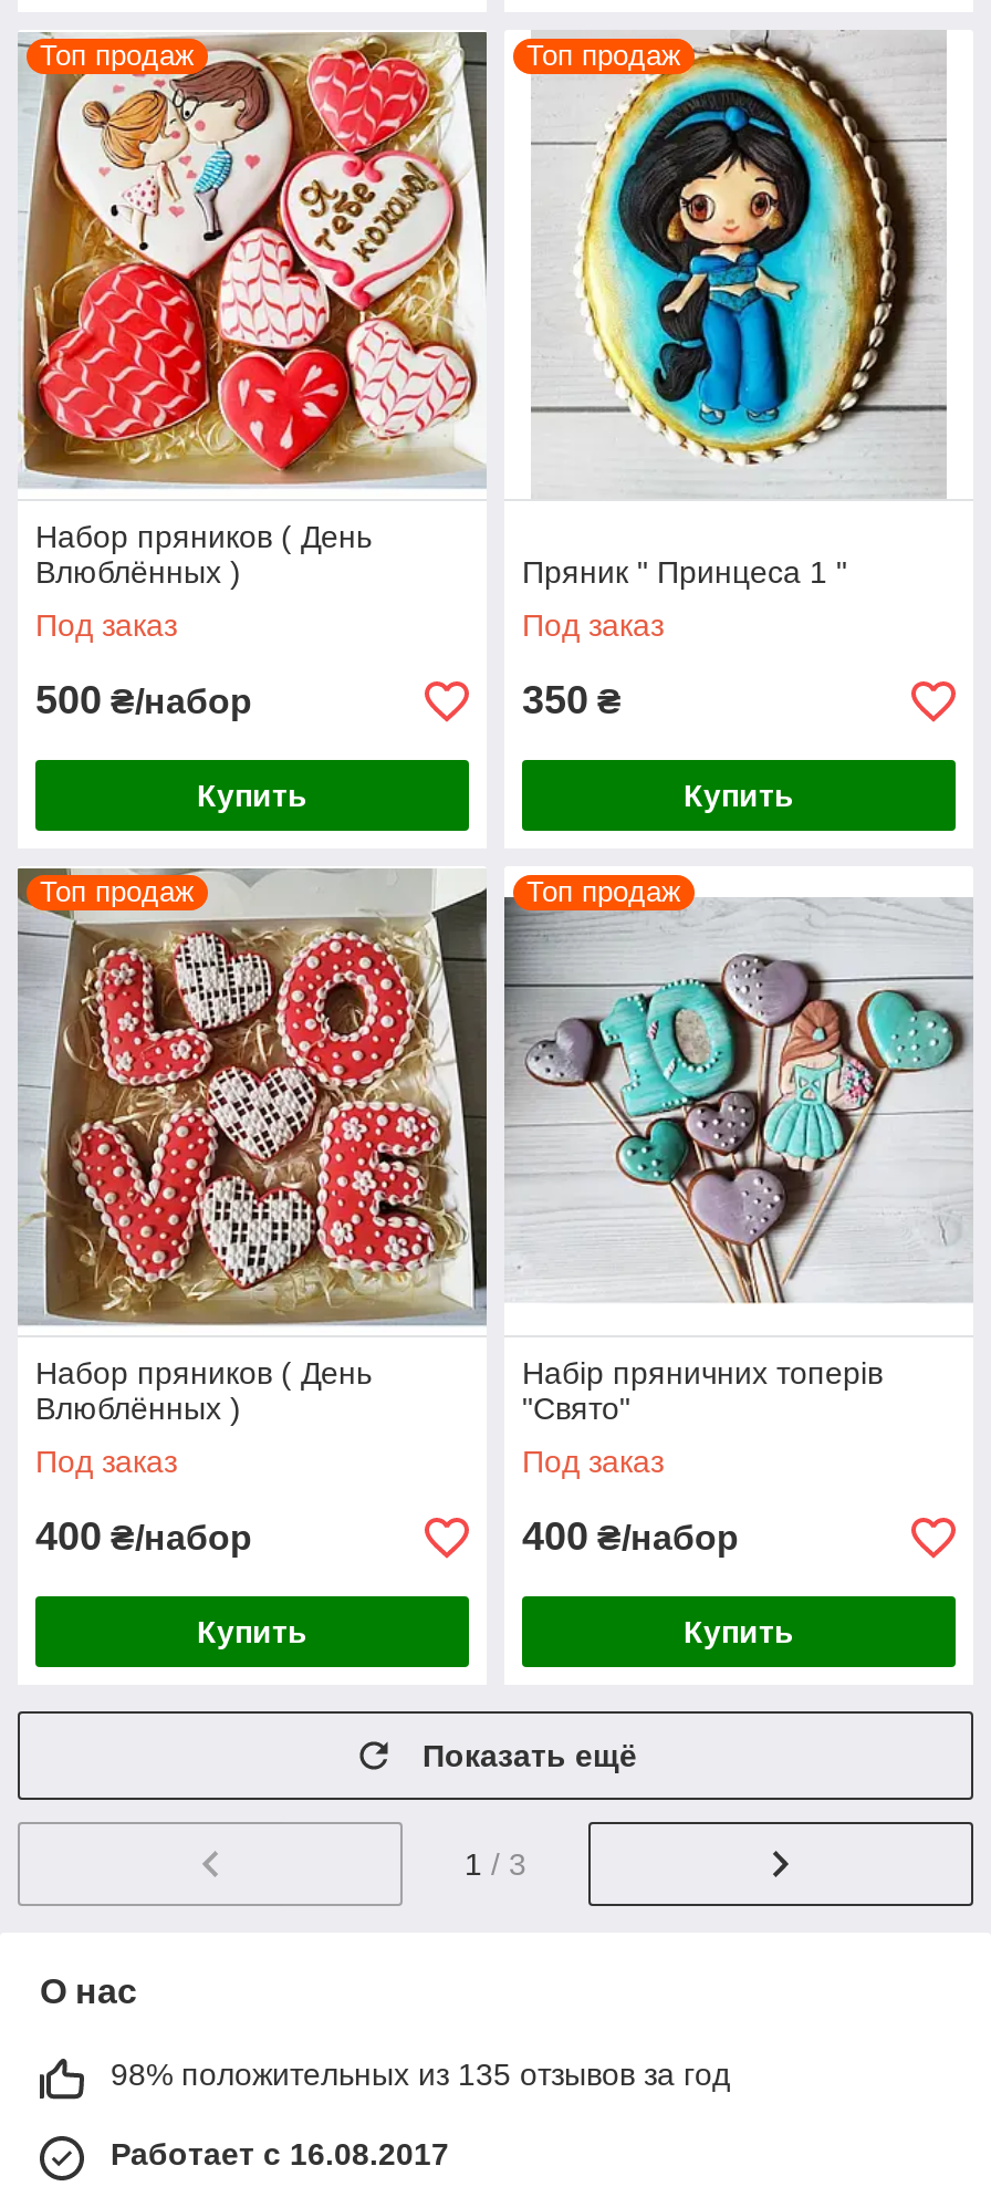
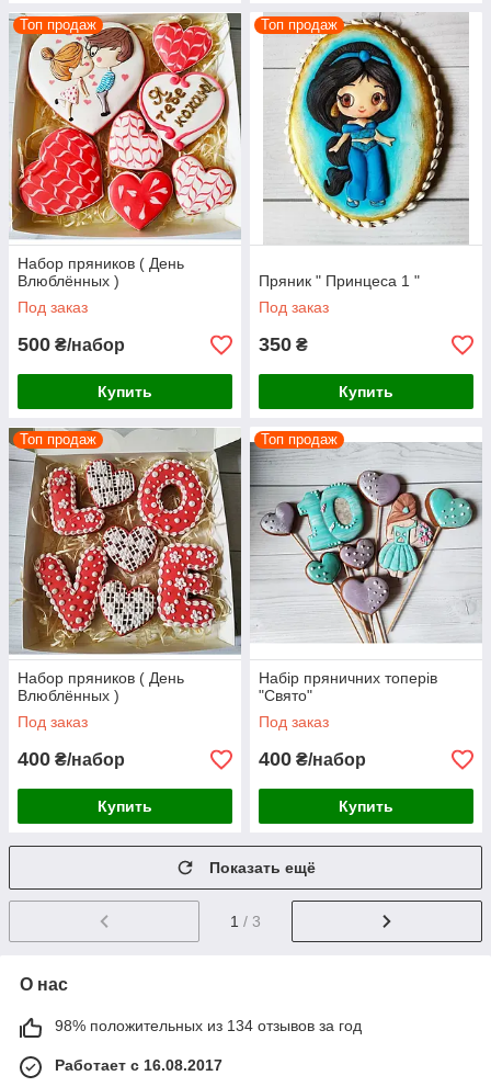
[111,2057,730,2092] 98% положительных из 135 отзывов за год -> [55,1017,362,1034] 98% положительных из 134 отзывов за год

